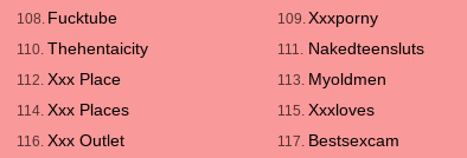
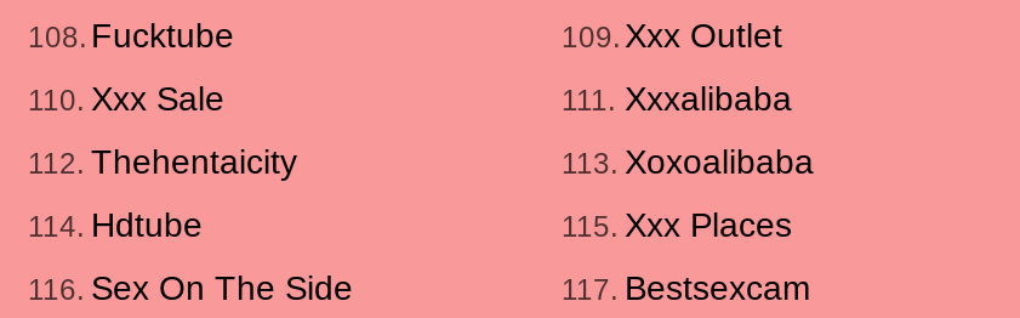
[277,8,378,27] 109. Xxxporny -> [562,16,782,55] 109. Xxx Outlet
[17,39,424,58] 110. Thehentaicity | 111. Nakedteensluts -> [28,79,792,118] 110. Xxx Sale | 111. Xxxalibaba
[17,70,386,88] 112. Xxx Place | 113. Myoldmen -> [28,142,814,181] 112. Thehentaicity | 113. Xoxoalibaba
[17,100,375,119] 114. Xxx Places | 115. Xxxloves -> [28,205,792,244] 114. Hdtube | 115. Xxx Places
[17,131,124,150] 116. Xxx Outlet -> [28,268,353,307] 116. Sex On The Side

